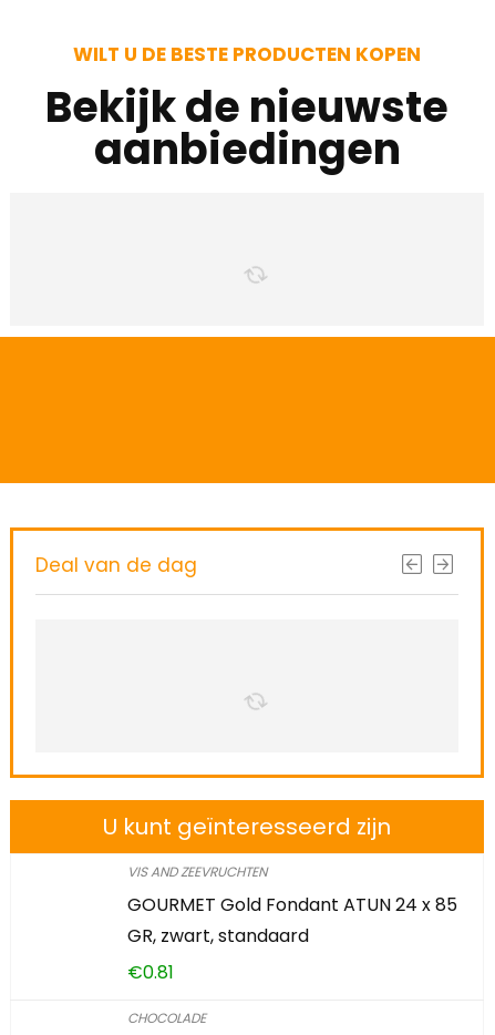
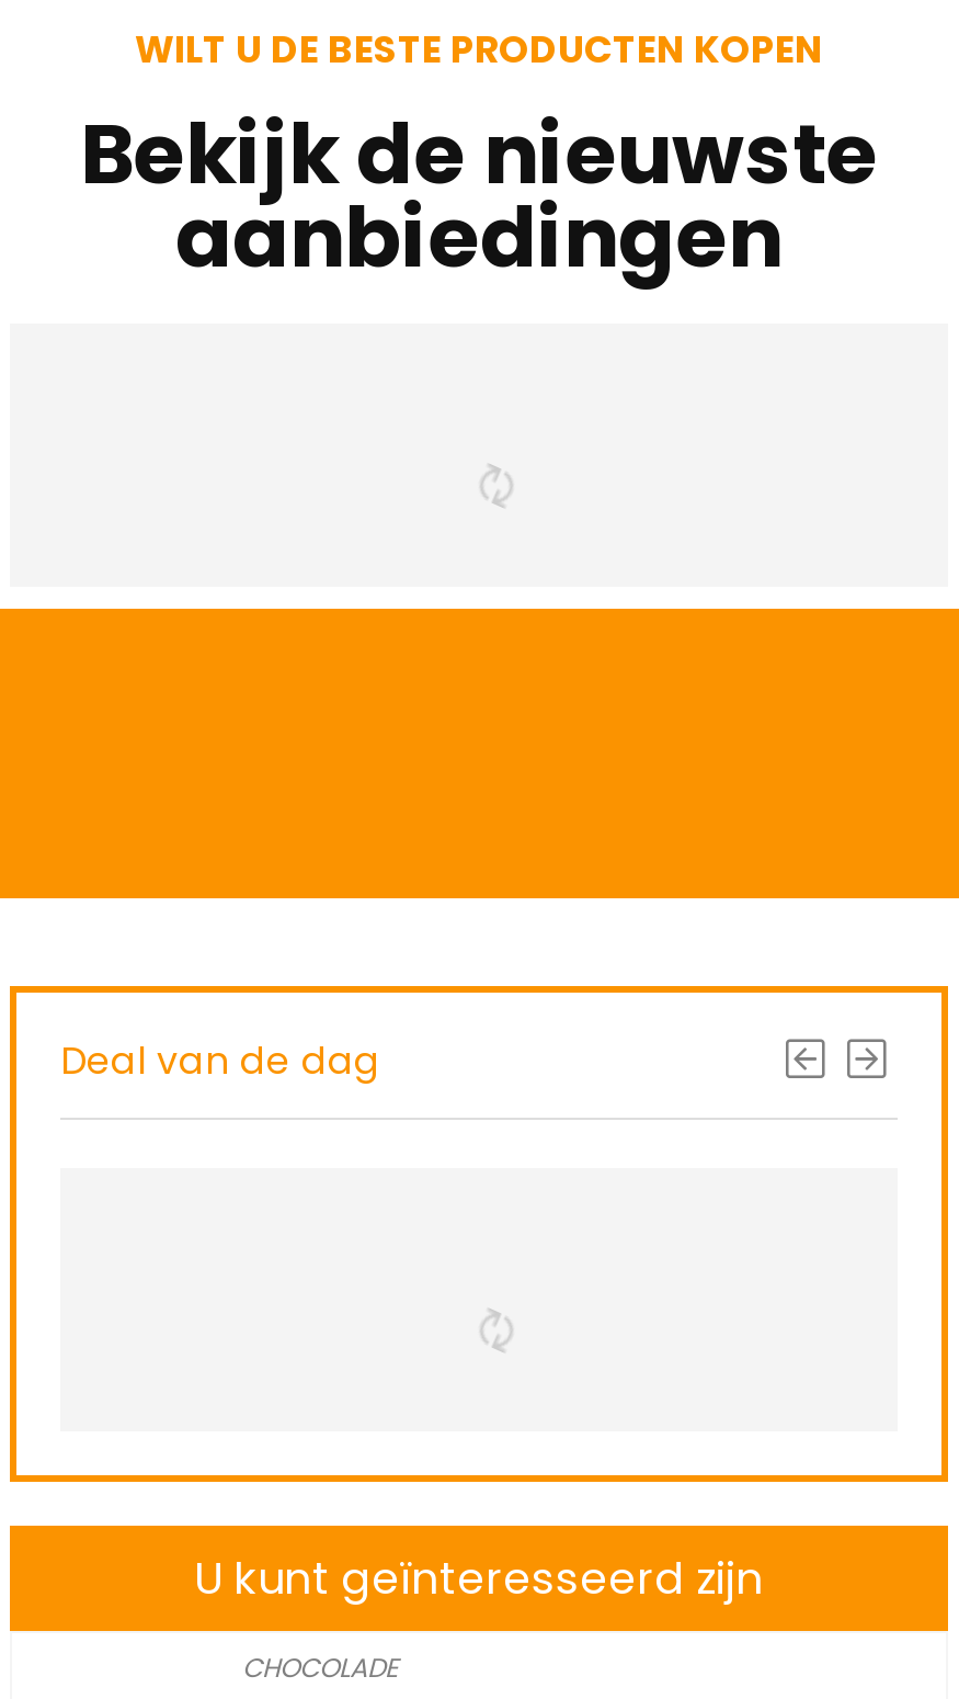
[127,862,457,985] VIS AND ZEEVRUCHTEN | GOURMET Gold Fondant ATUN 24 x 85 | GR, zwart, standaard | €0.81 -> none

